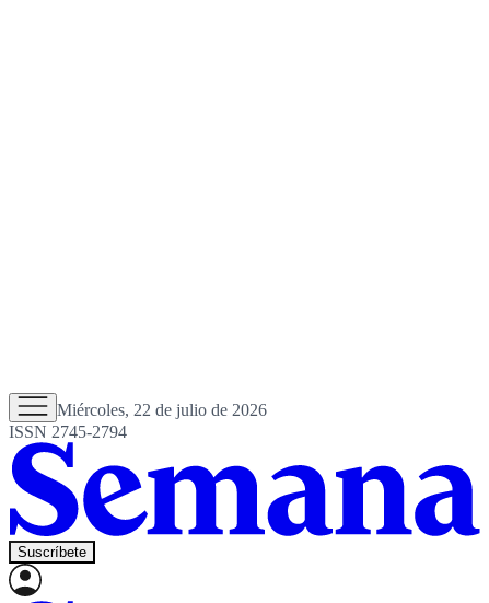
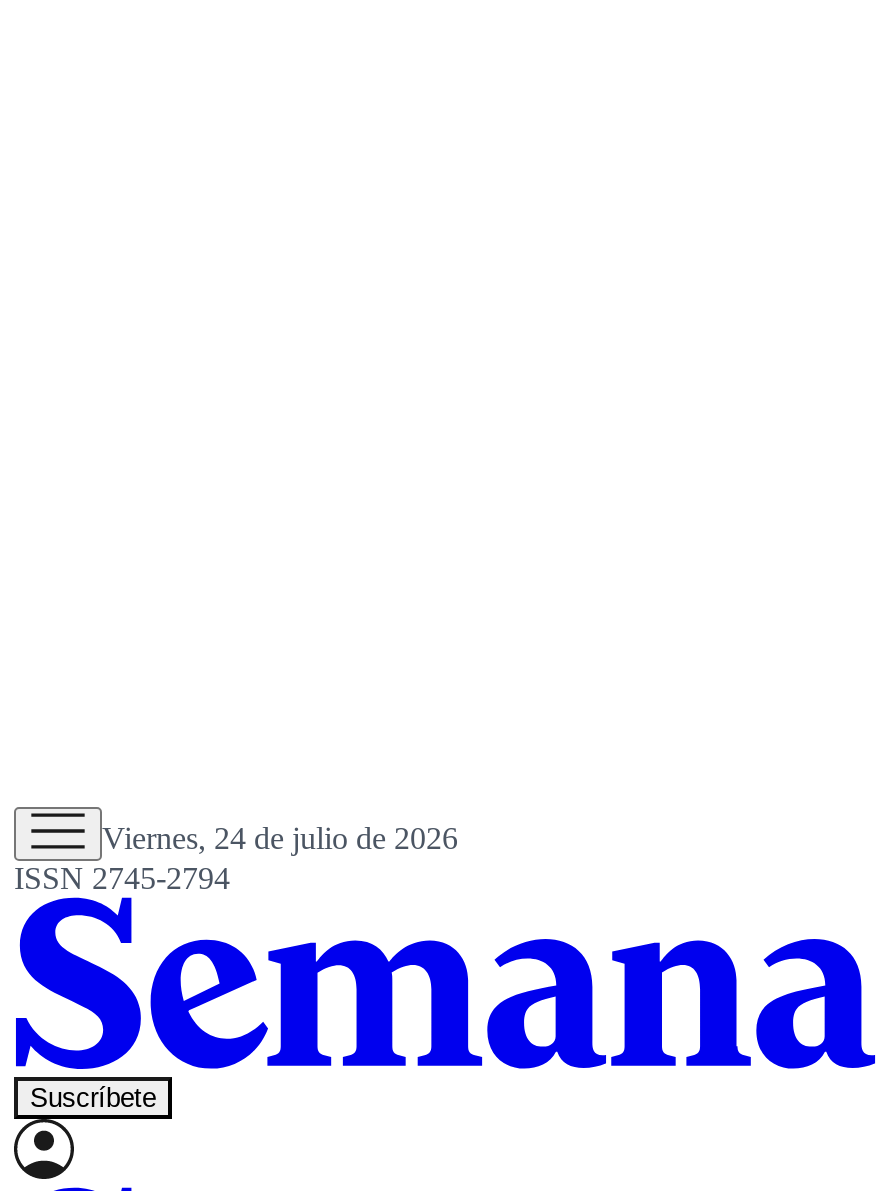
[57,401,267,419] Miércoles, 22 de julio de 2026 -> [102,821,458,855] Viernes, 24 de julio de 2026

